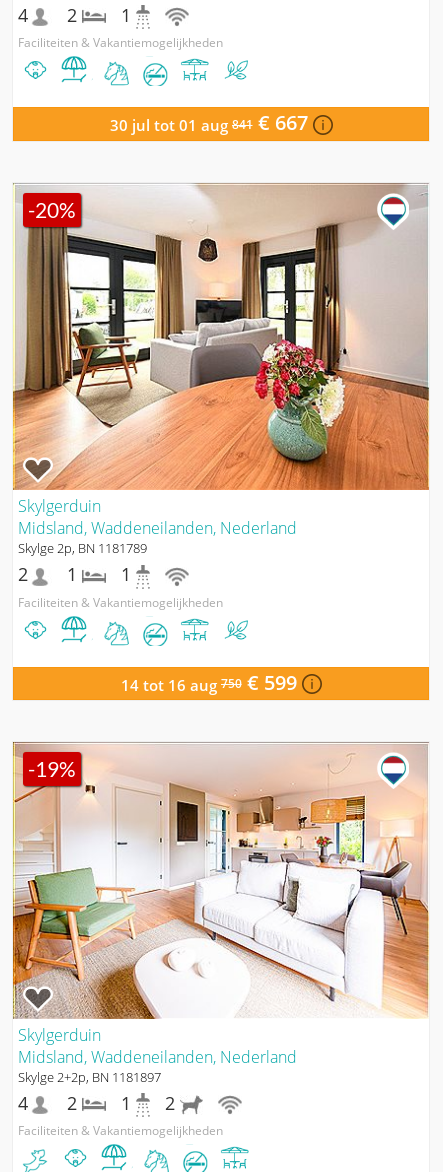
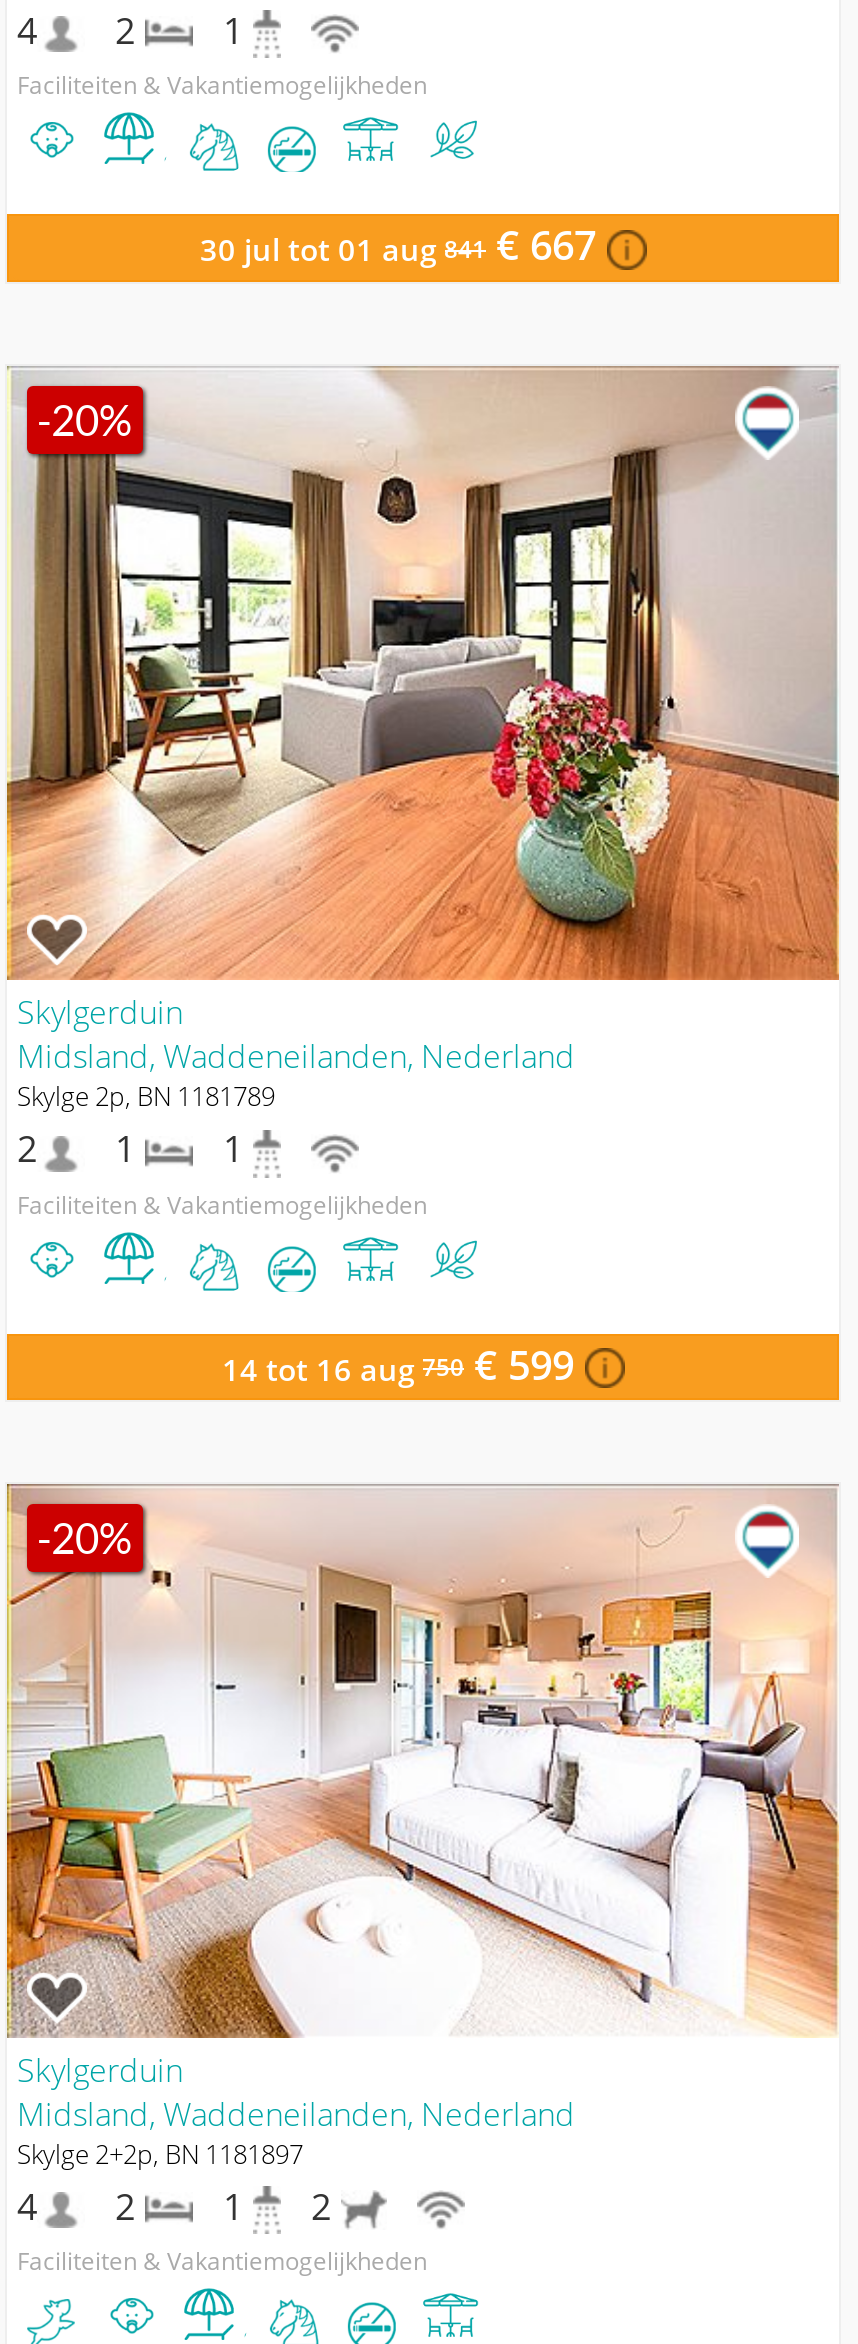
[28,756,76,781] -19% -> [37,1512,133,1562] -20%

